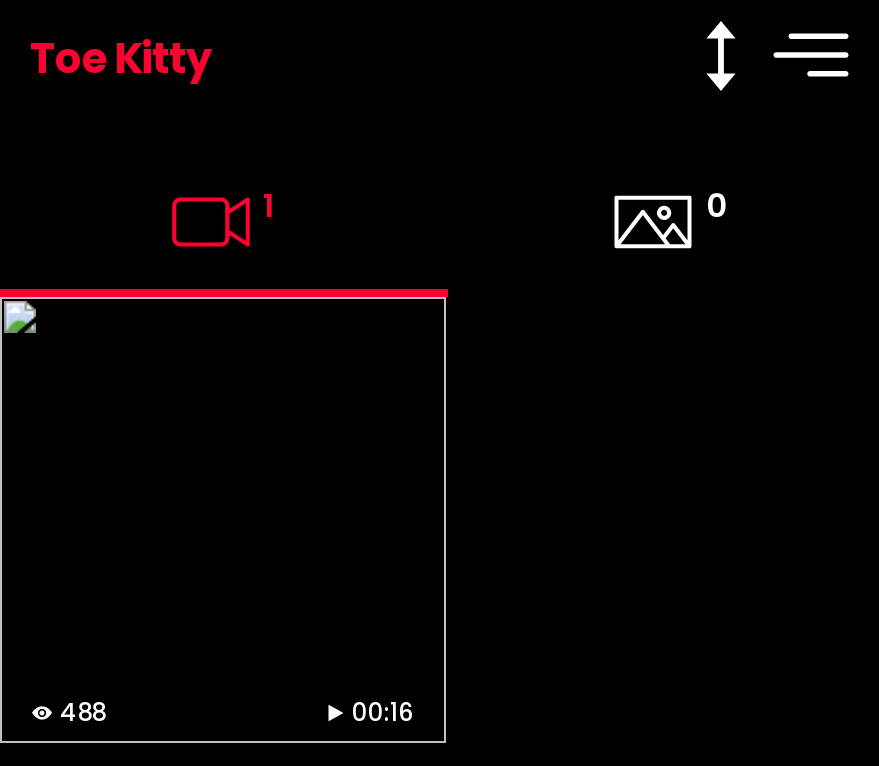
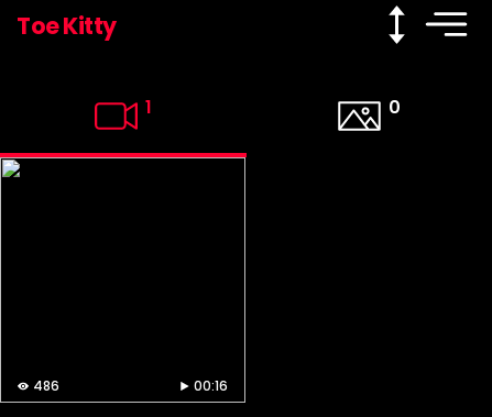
[54,695,106,729] 488 -> [30,376,59,395] 486

